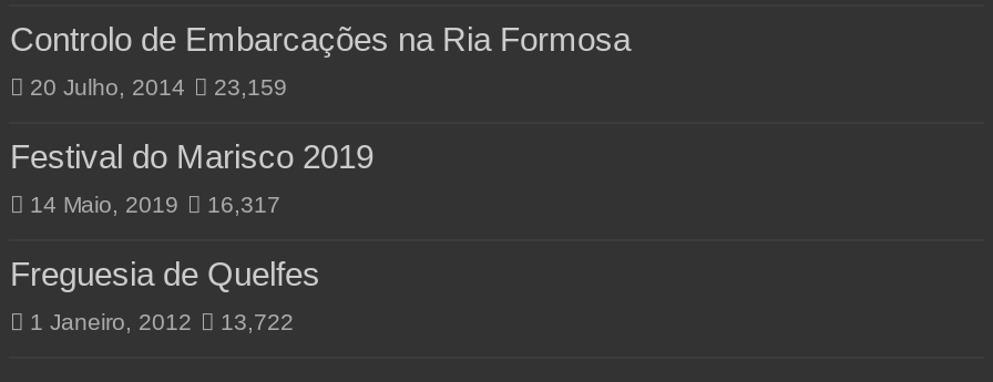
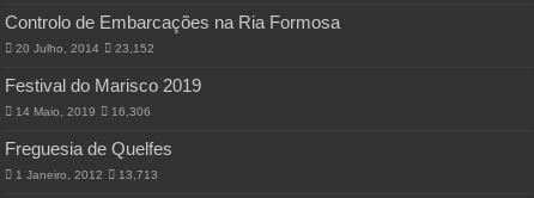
[30,76,287,100] 20 Julho, 2014 23,159 -> [16,42,155,55] 20 Julho, 2014 23,152
[30,193,280,217] 14 Maio, 2019 16,317 -> [16,105,151,118] 14 Maio, 2019 16,306
[30,310,294,335] 1 Janeiro, 2012 13,722 -> [16,168,159,182] 1 Janeiro, 2012 13,713

